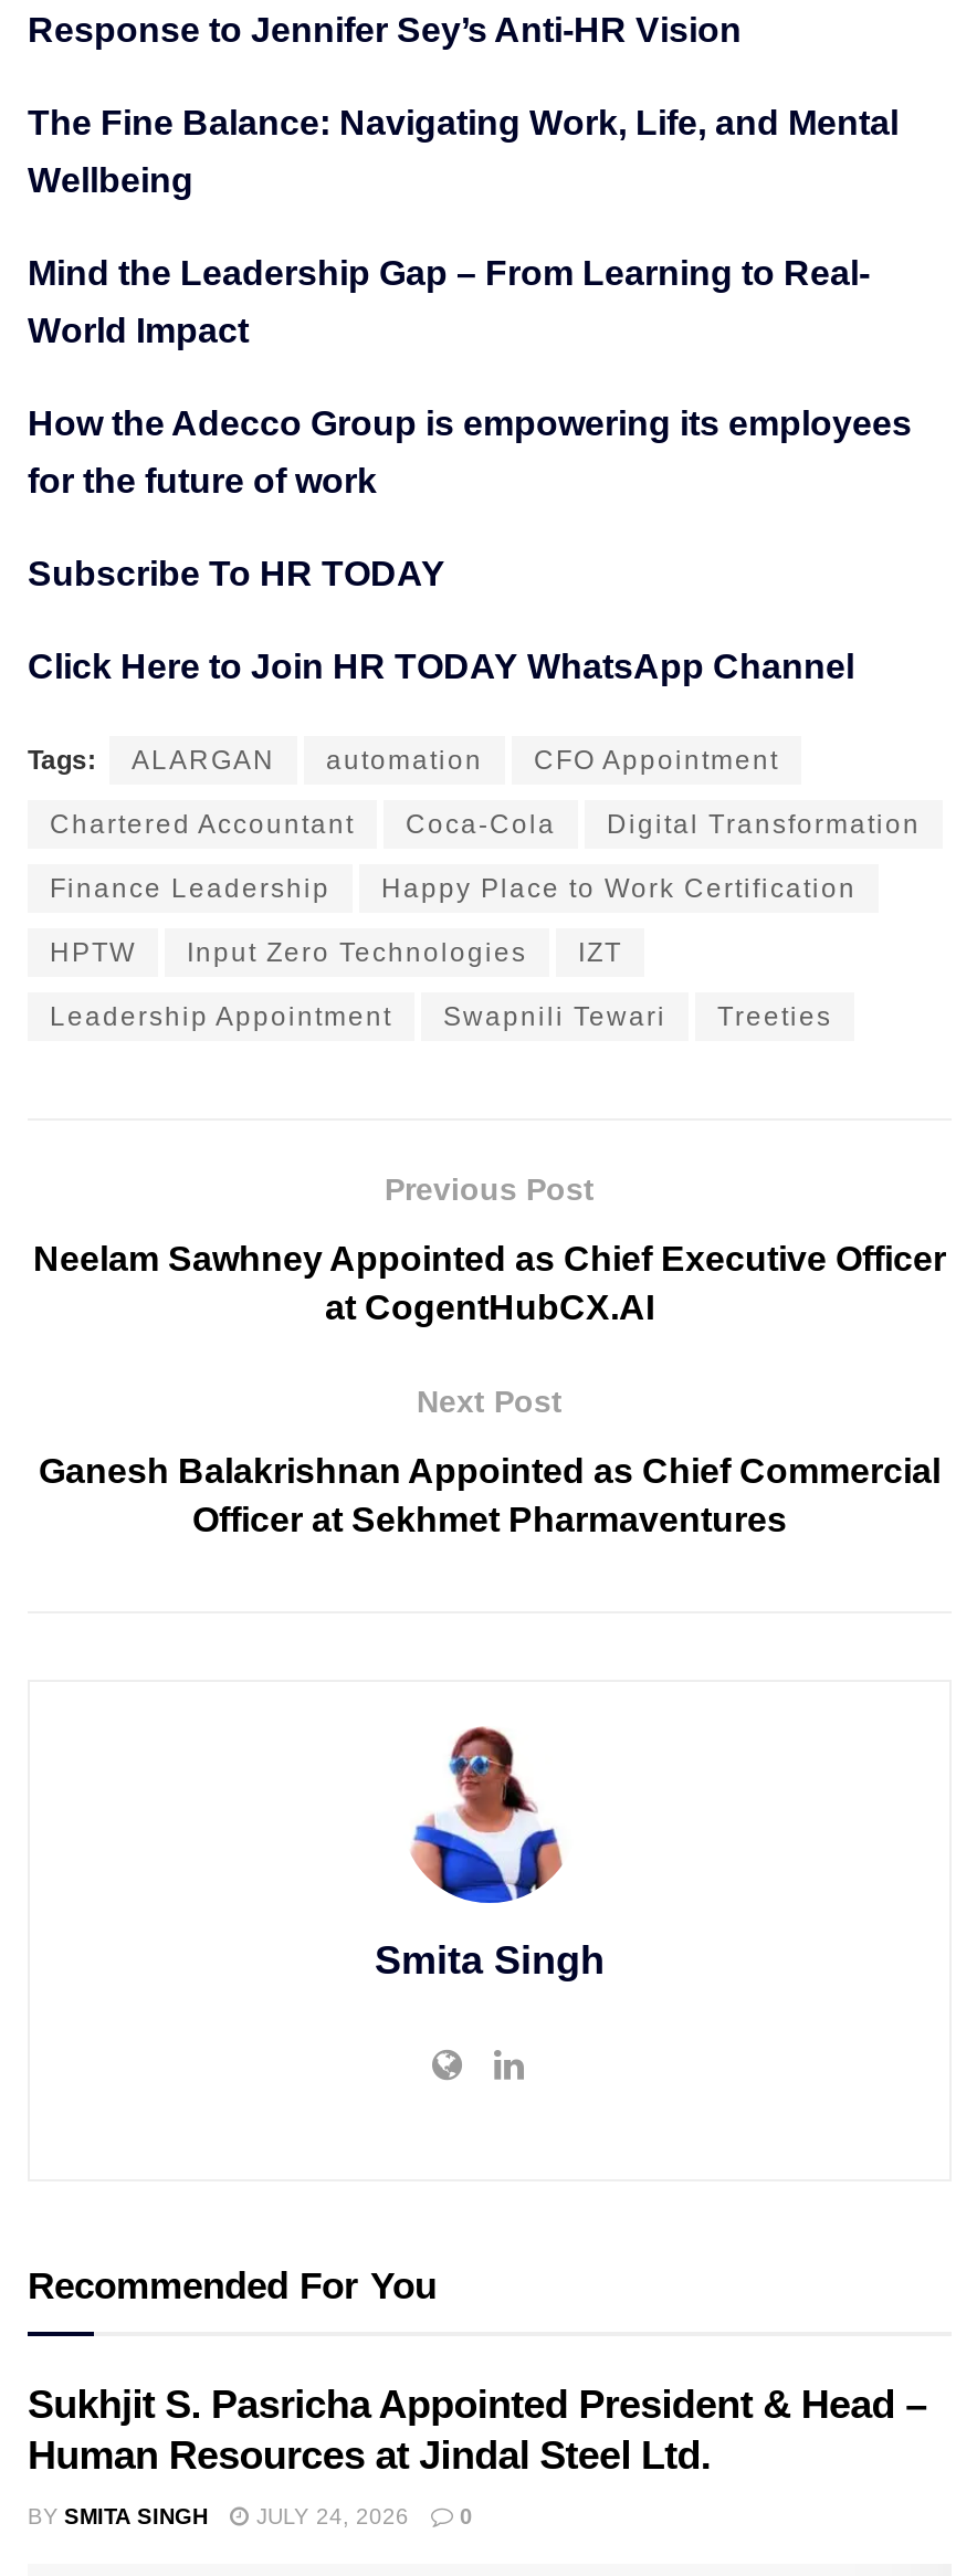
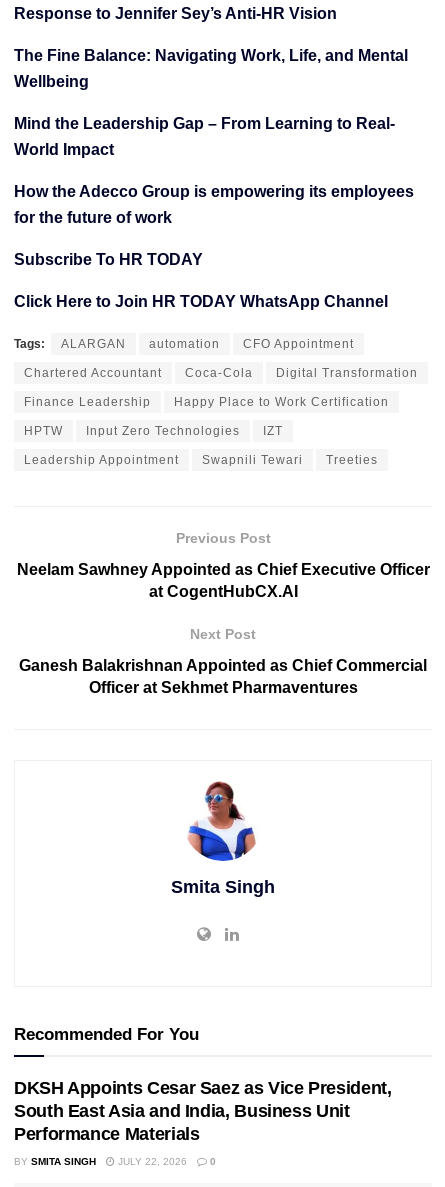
[28,2383,927,2478] Sukhjit S. Pasricha Appointed President & Head – | Human Resources at Jindal Steel Ltd. -> [14,1078,391,1144] DKSH Appoints Cesar Saez as Vice President, | South East Asia and India, Business Unit | Performance Materials
[250,2505,409,2529] JULY 24, 2026 -> [114,1156,186,1167] JULY 22, 2026

